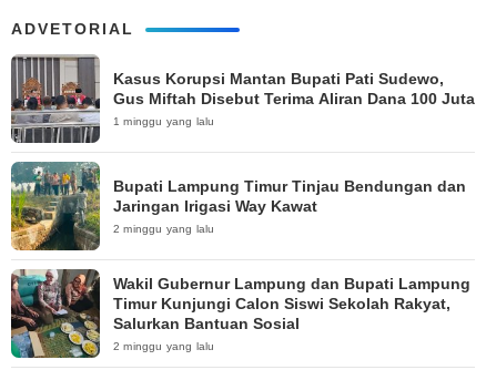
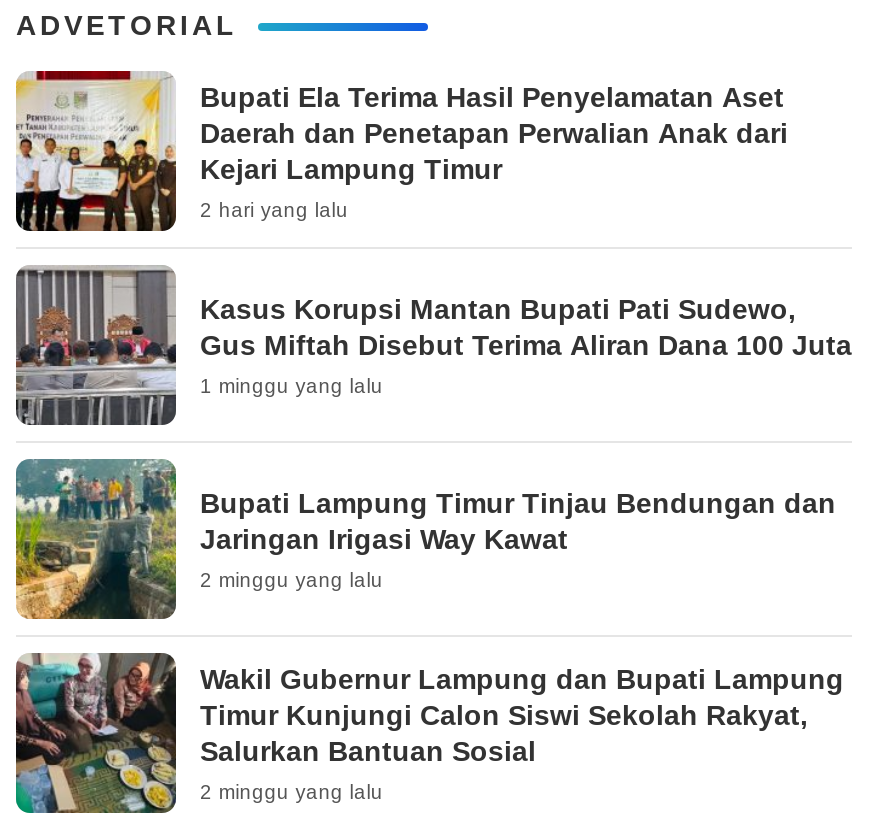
none -> [14,69,788,233] [image] | Bupati Ela Terima Hasil Penyelamatan Aset | Daerah dan Penetapan Perwalian Anak dari | Kejari Lampung Timur | 2 hari yang lalu

